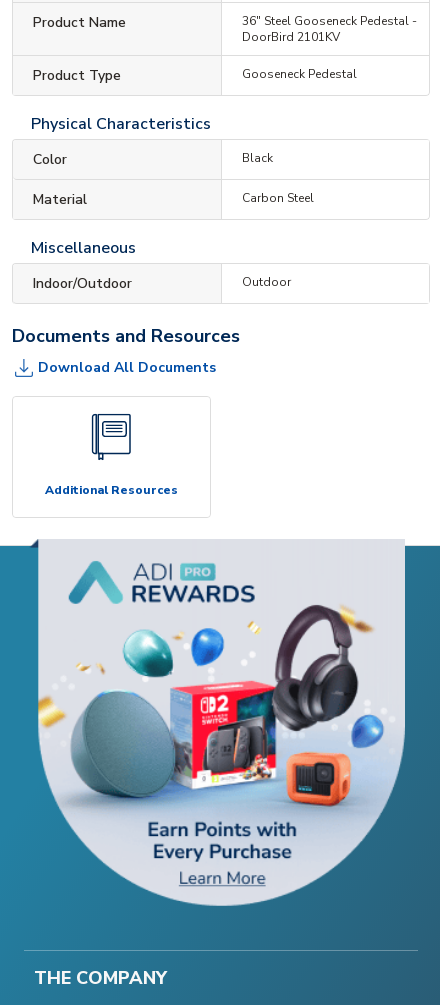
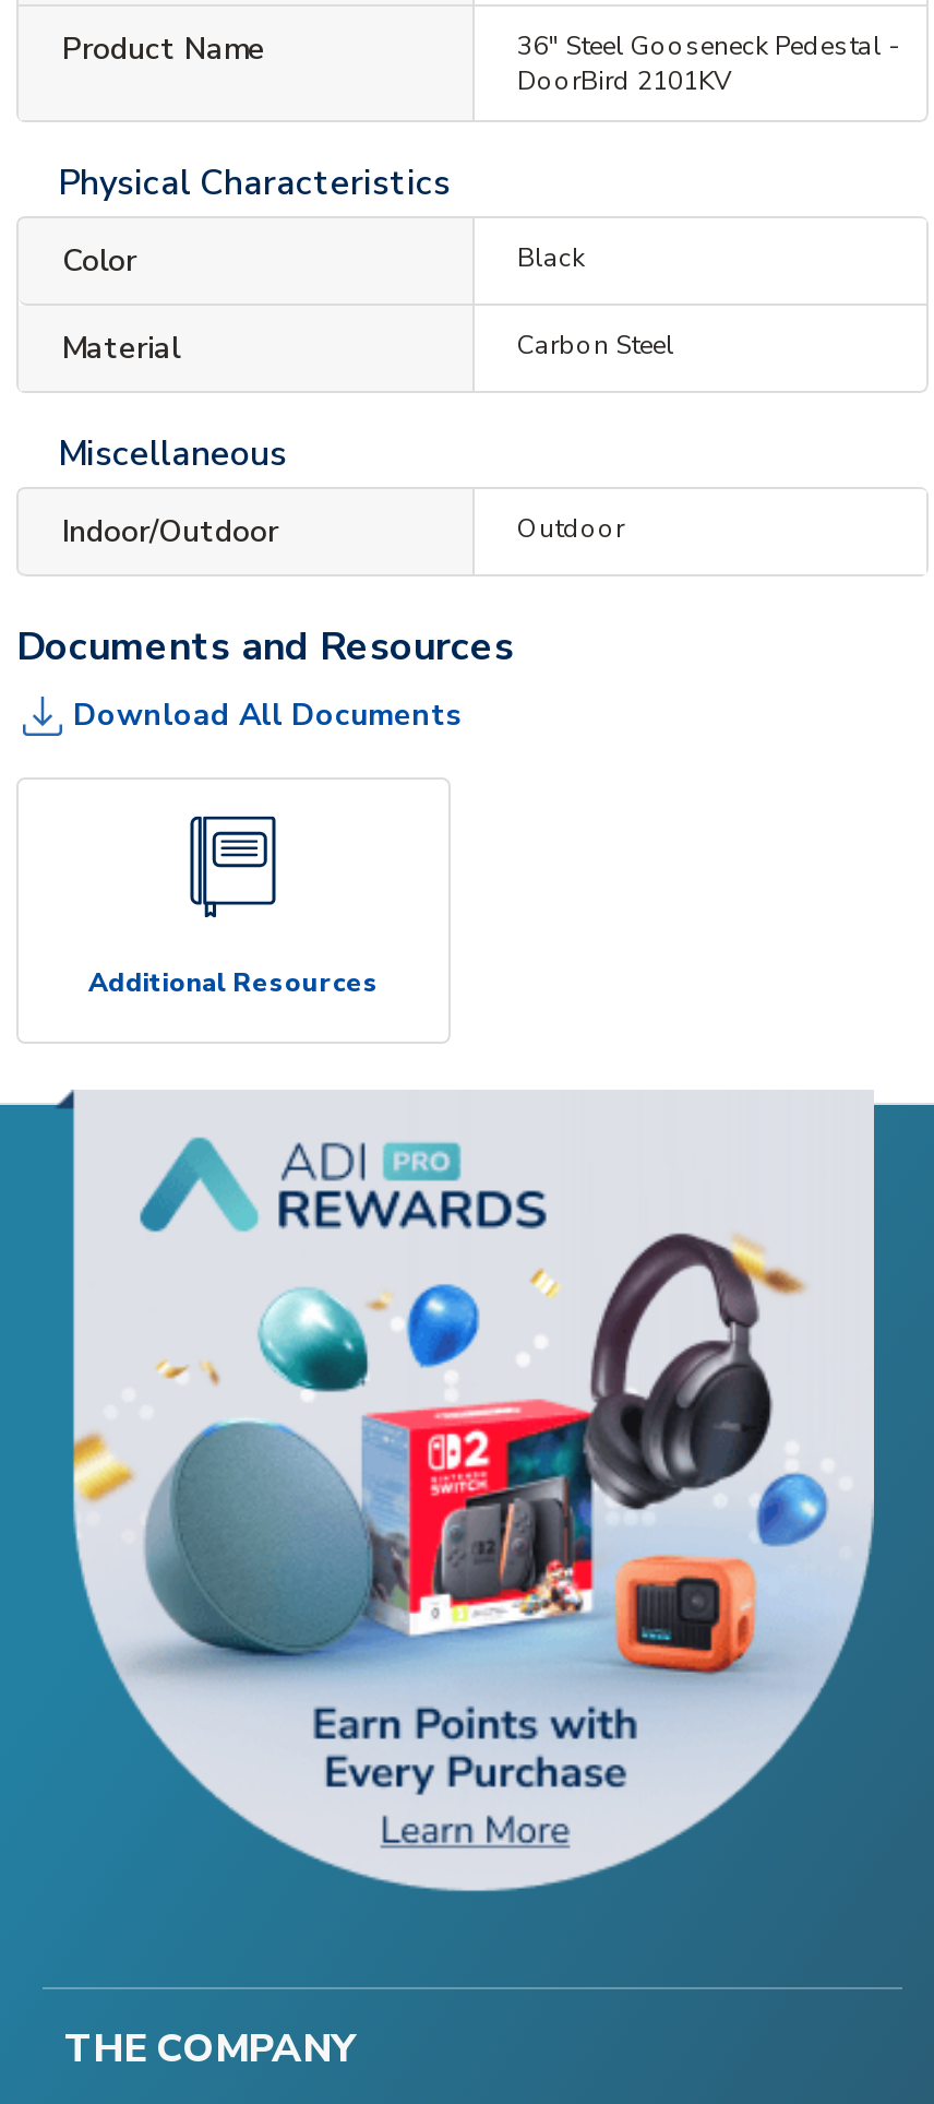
[33,66,356,85] Product Type | Gooseneck Pedestal -> none

